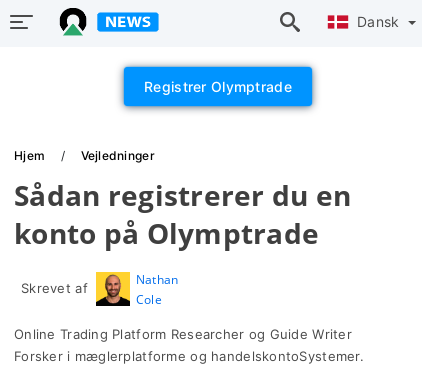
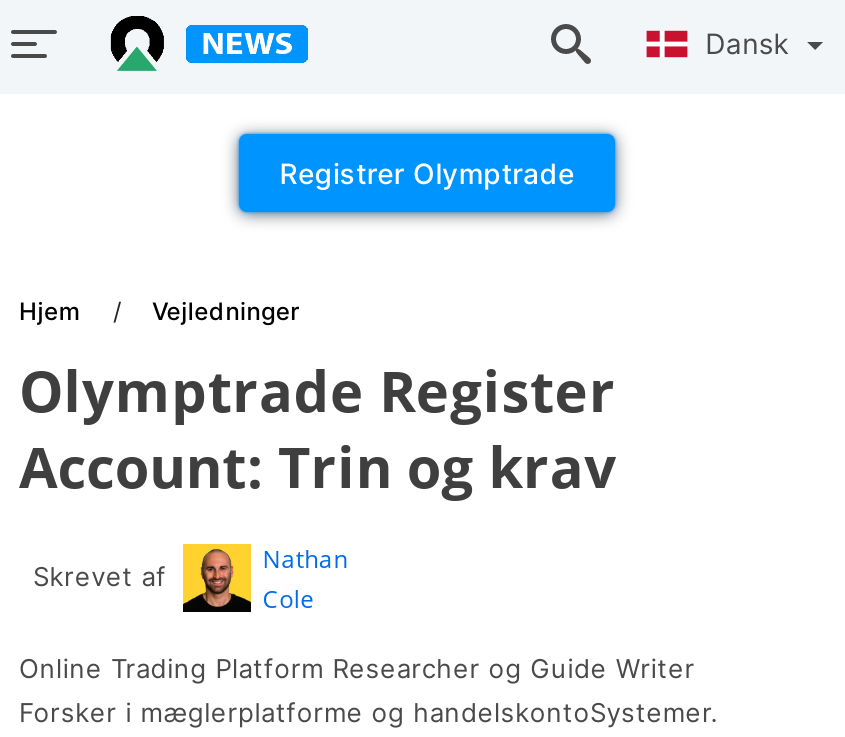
[14,176,351,252] Sådan registrerer du en | konto på Olymptrade -> [19,352,617,504] Olymptrade Register | Account: Trin og krav

